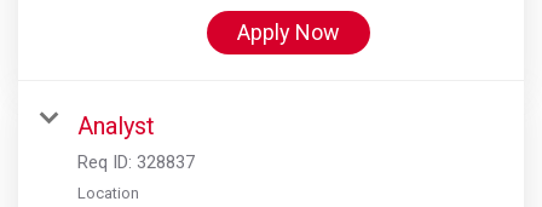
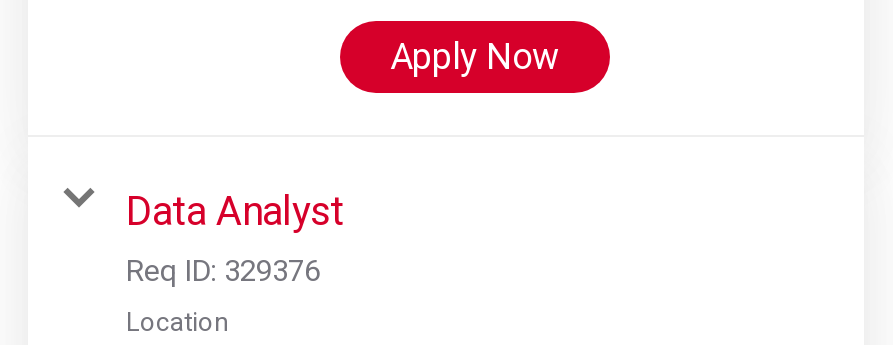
[77,111,195,173] Analyst | Req ID: 328837 -> [126,186,344,288] Data Analyst | Req ID: 329376

